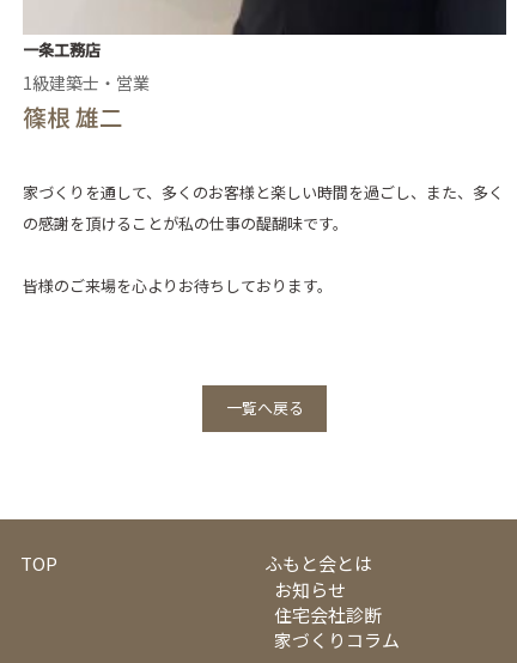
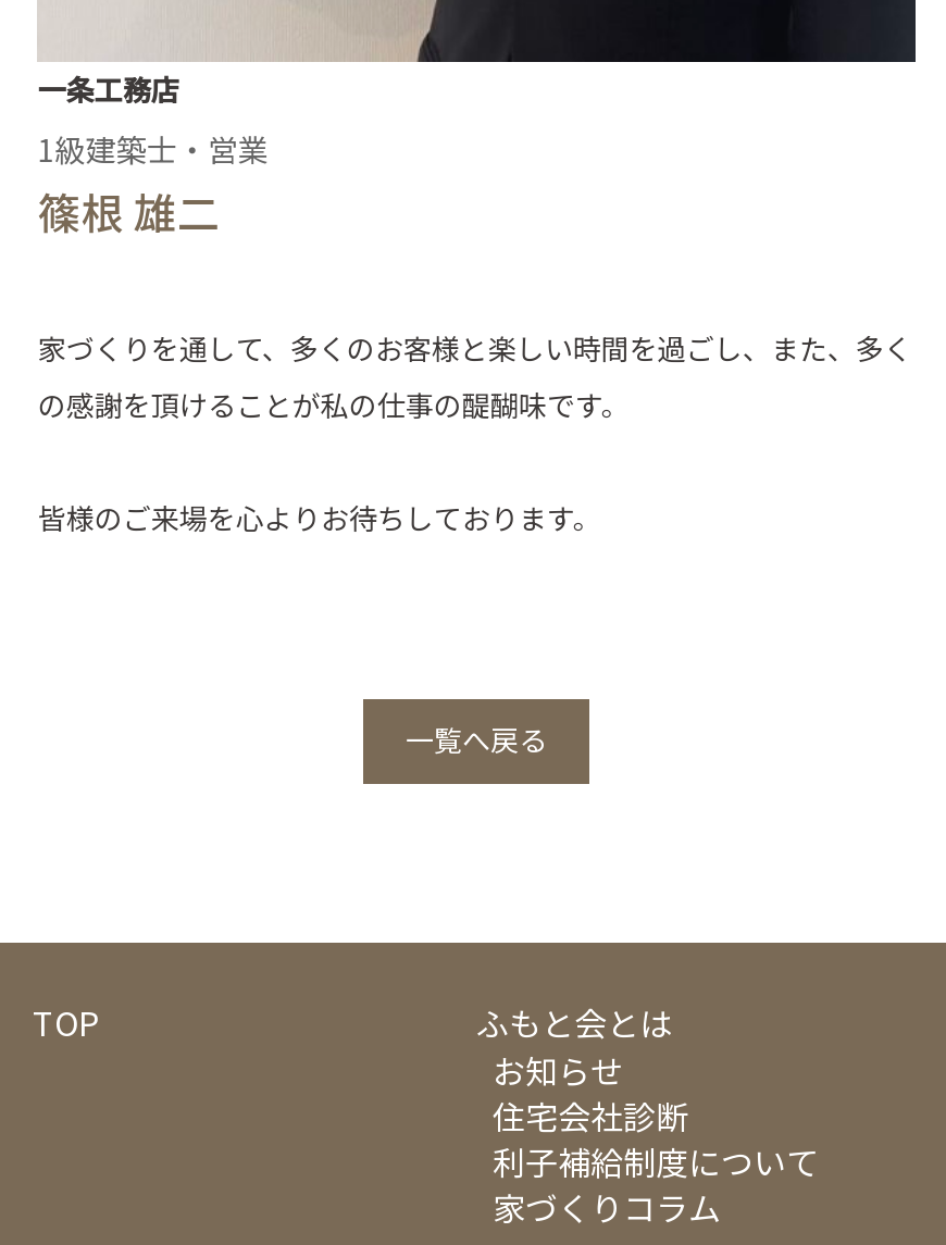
none -> [493,1140,819,1185] 利子補給制度について

